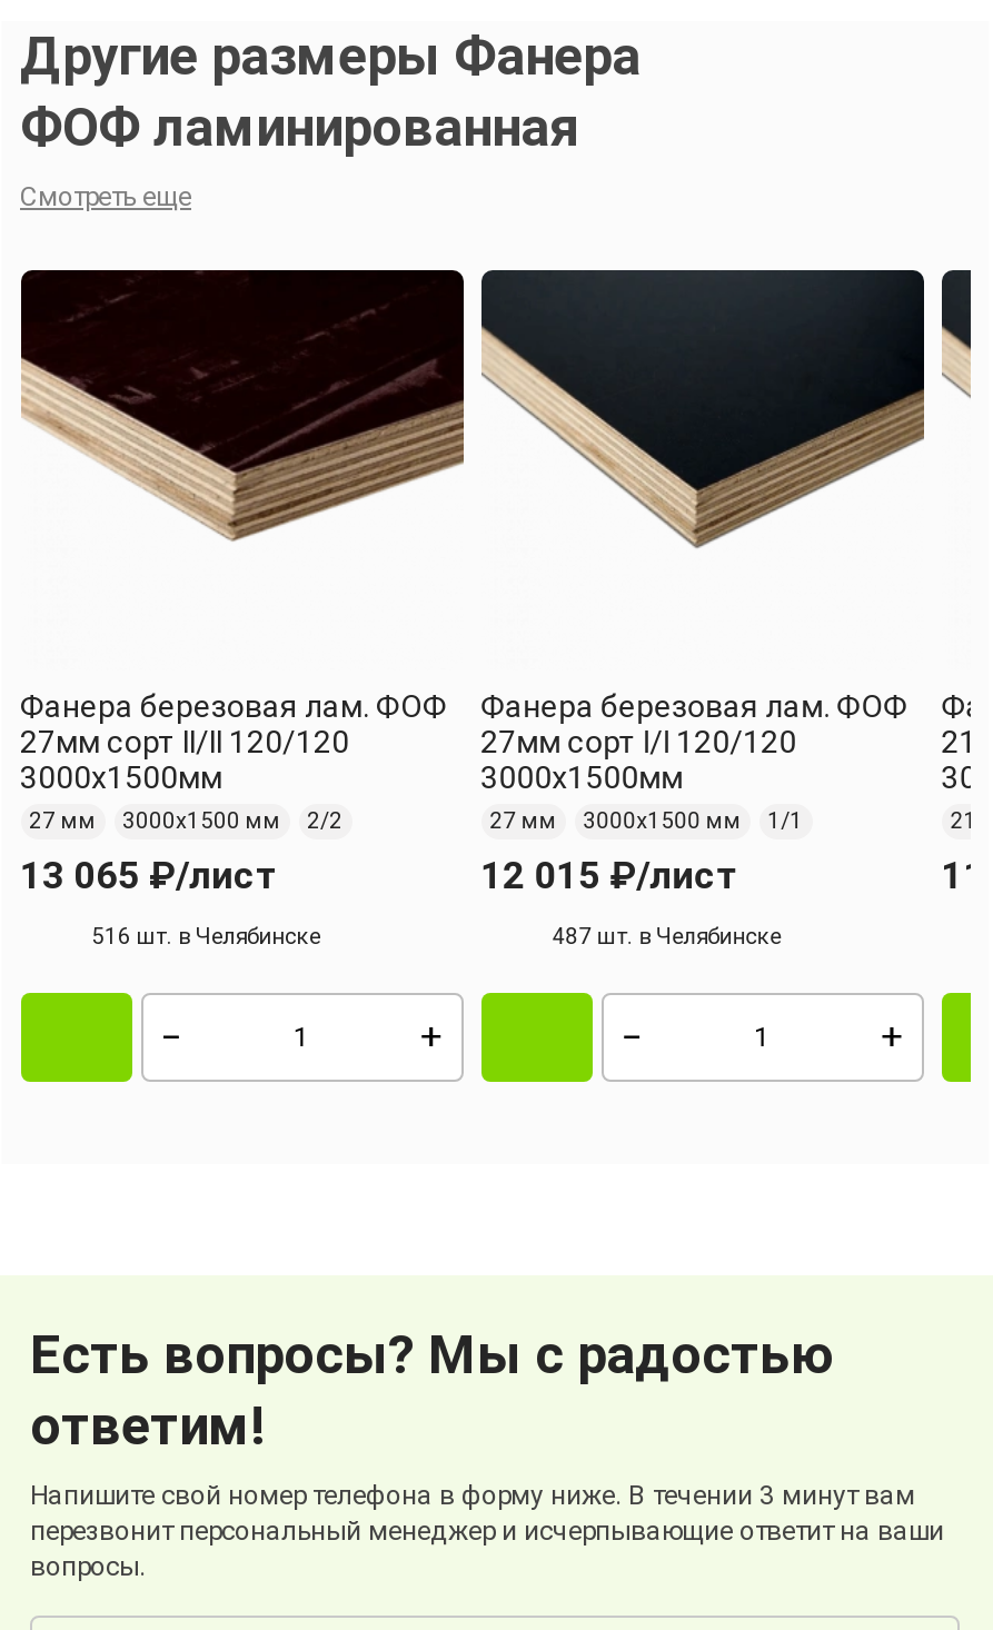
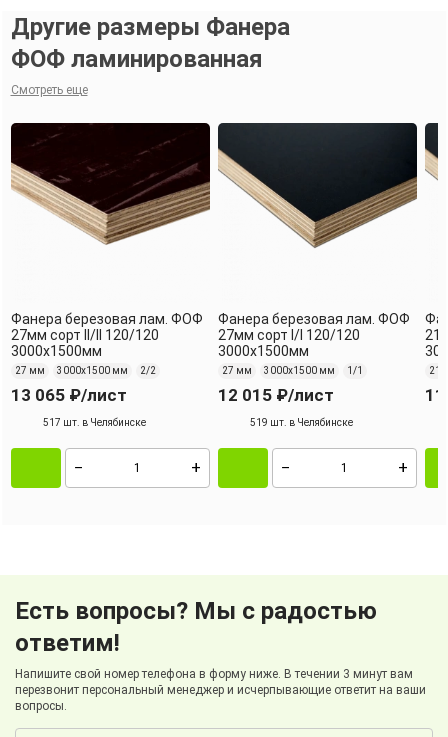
[91,924,320,948] 516 шт. в Челябинске -> [42,417,145,428] 517 шт. в Челябинске
[552,924,781,948] 487 шт. в Челябинске -> [250,417,353,428] 519 шт. в Челябинске

